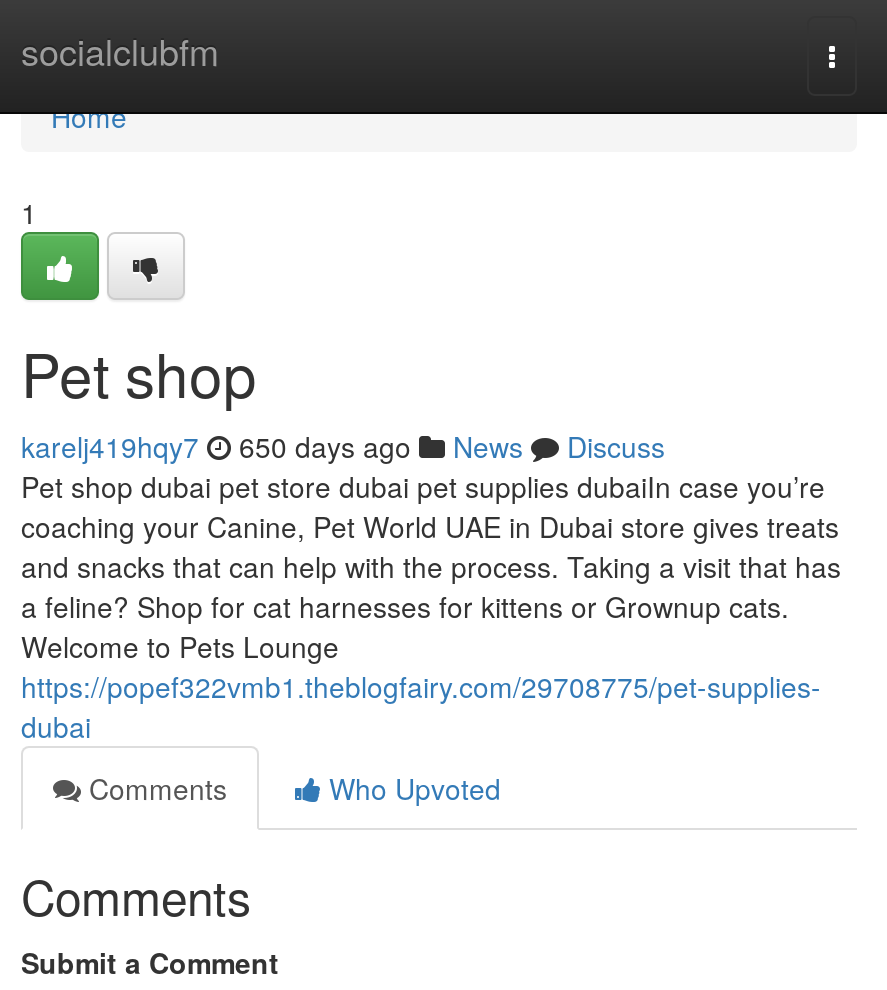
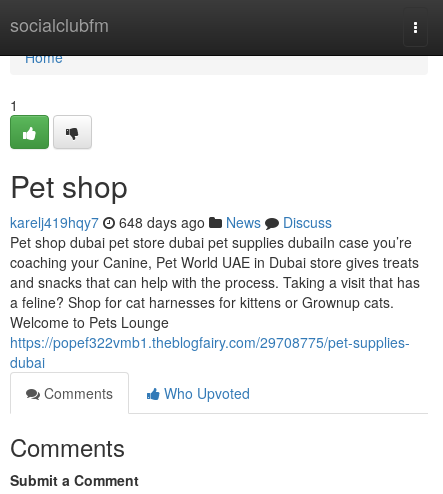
[21,426,665,466] karelj419hqy7 650 days ago News Discuss -> [10,212,332,232] karelj419hqy7 648 days ago News Discuss

